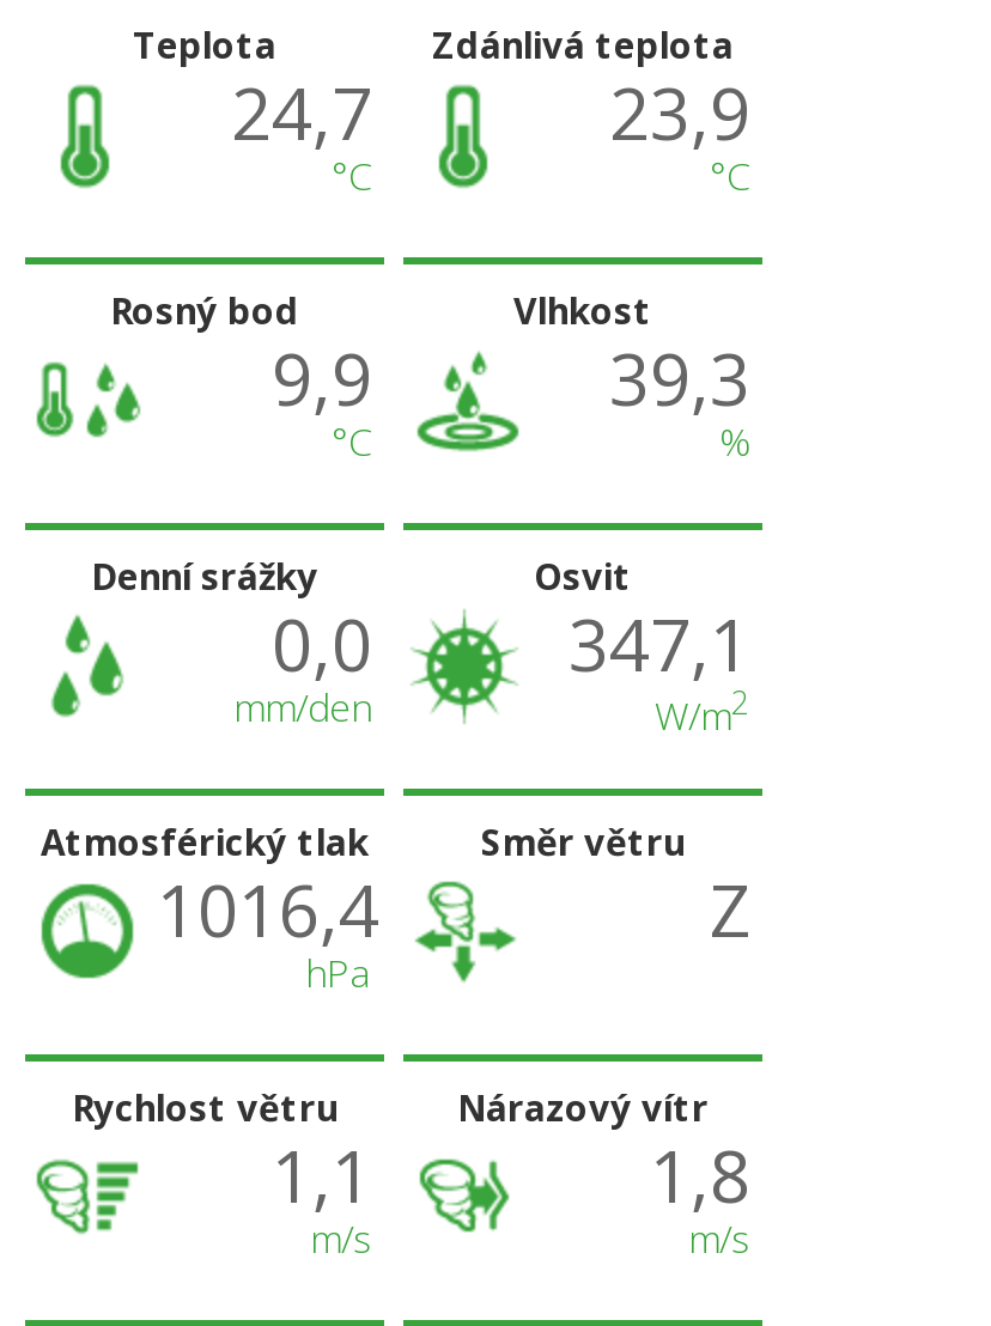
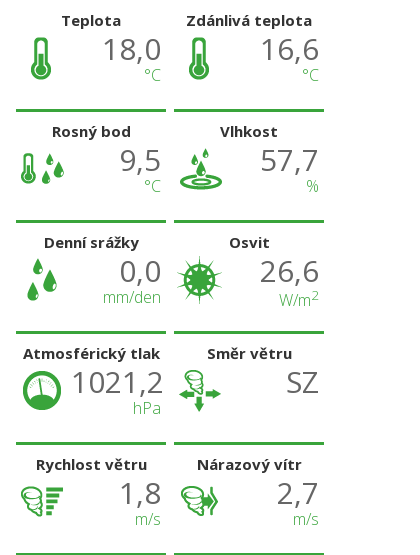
[231,64,372,163] 24,7 -> [102,28,161,69] 18,0
[609,64,750,163] 23,9 -> [260,28,319,69] 16,6
[272,330,372,428] 9,9 -> [119,139,161,180] 9,5
[609,330,750,428] 39,3 -> [260,139,319,180] 57,7
[569,596,750,694] 347,1 -> [260,250,319,291] 26,6
[157,861,379,960] 1016,4 -> [71,361,164,402] 1021,2
[710,861,750,960] Z -> [286,361,319,402] SZ
[272,1127,372,1225] 1,1 -> [119,472,161,513] 1,8
[650,1127,750,1225] 1,8 -> [277,472,319,513] 2,7

